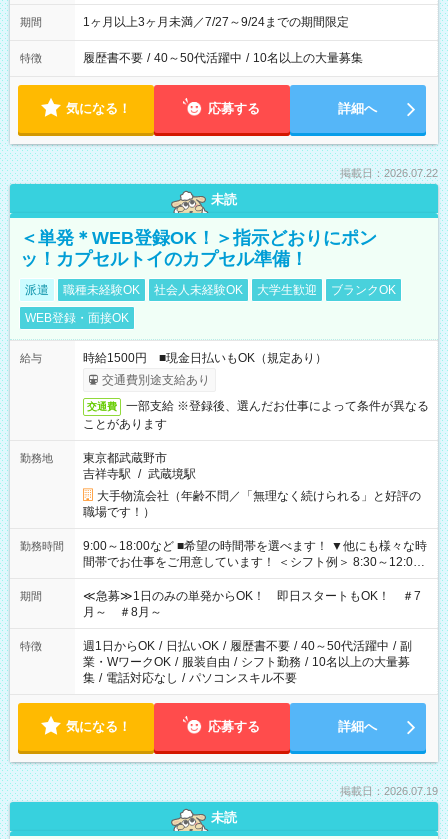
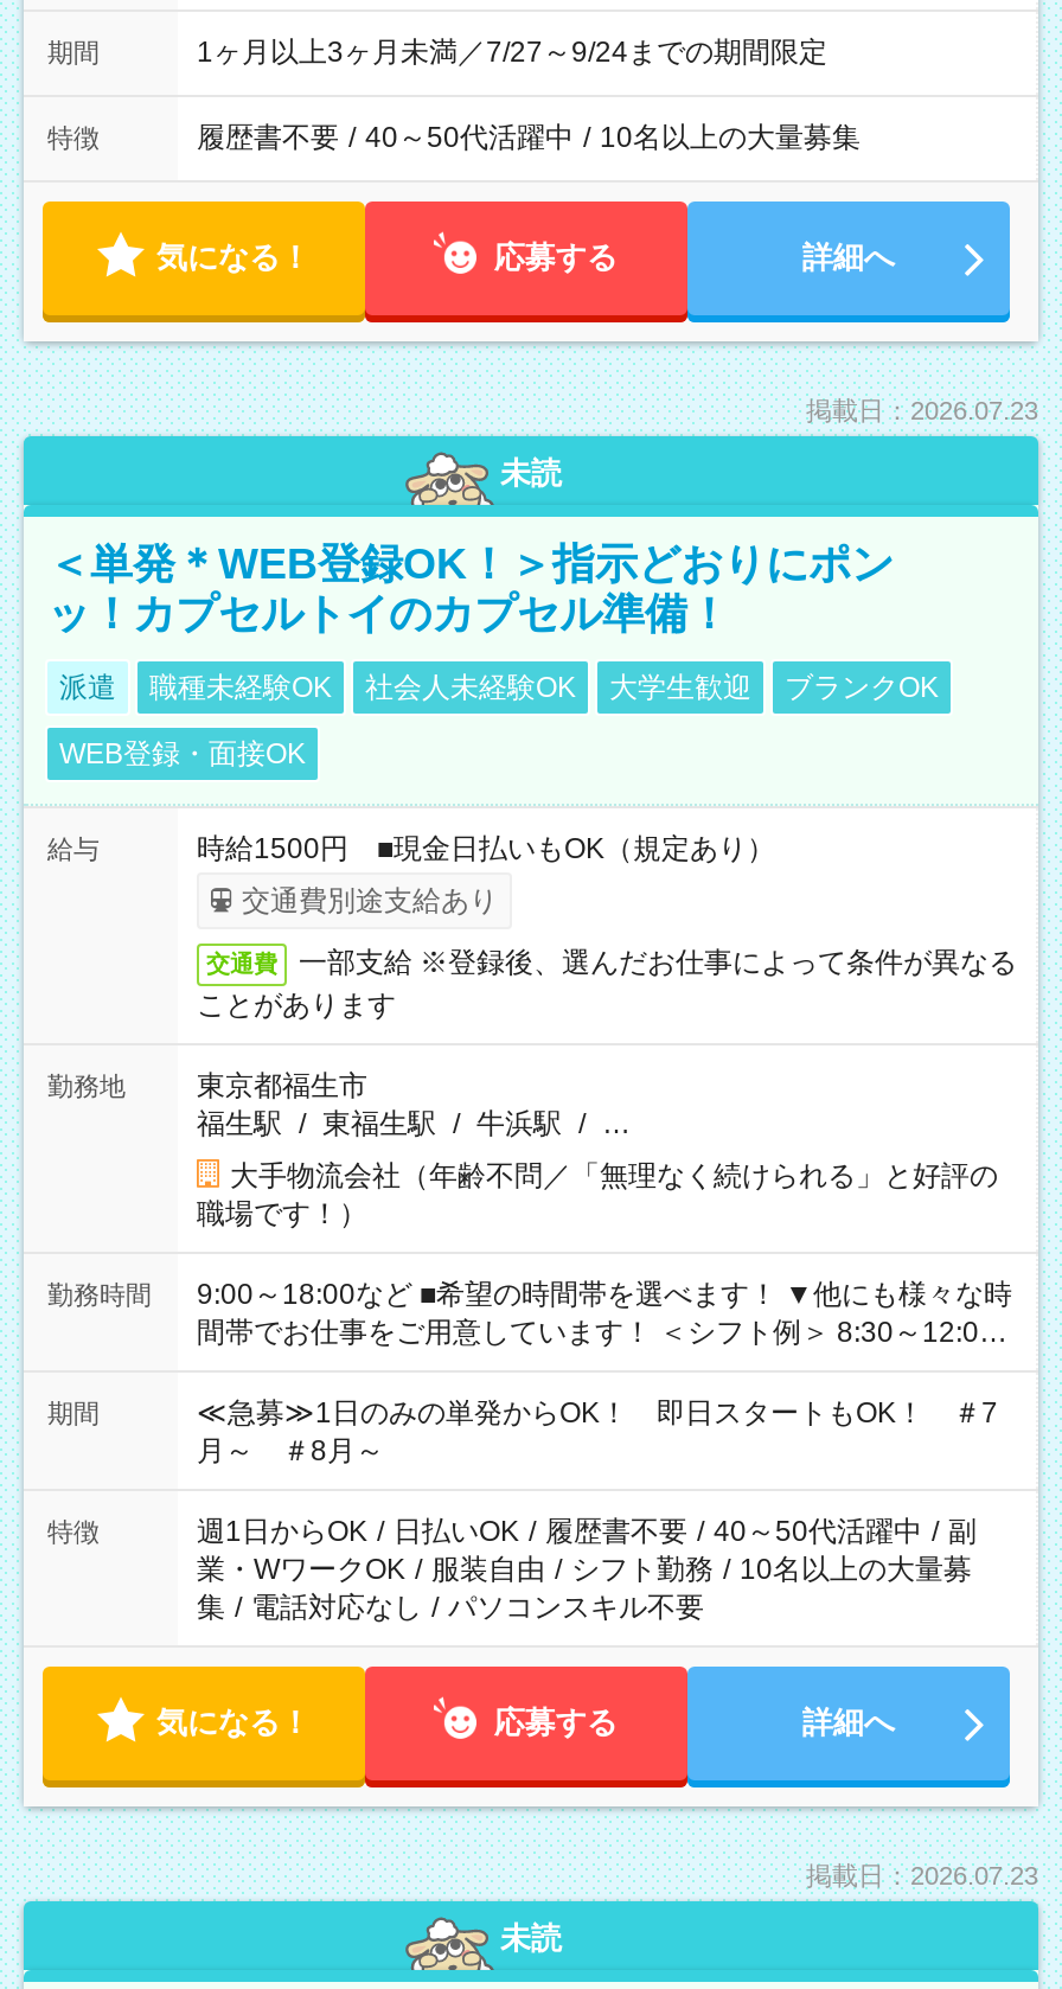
[340,167,438,179] 掲載日：2026.07.22 -> [806,396,1038,424] 掲載日：2026.07.23
[83,451,196,481] 東京都武蔵野市 | 吉祥寺駅 / 武蔵境駅 -> [197,1069,631,1140] 東京都福生市 | 福生駅 / 東福生駅 / 牛浜駅 / …
[340,785,438,797] 掲載日：2026.07.19 -> [806,1861,1038,1889] 掲載日：2026.07.23

